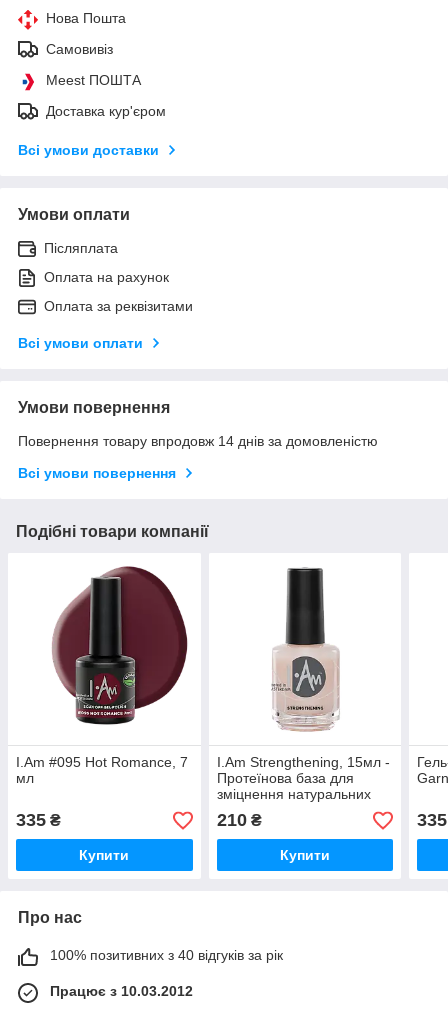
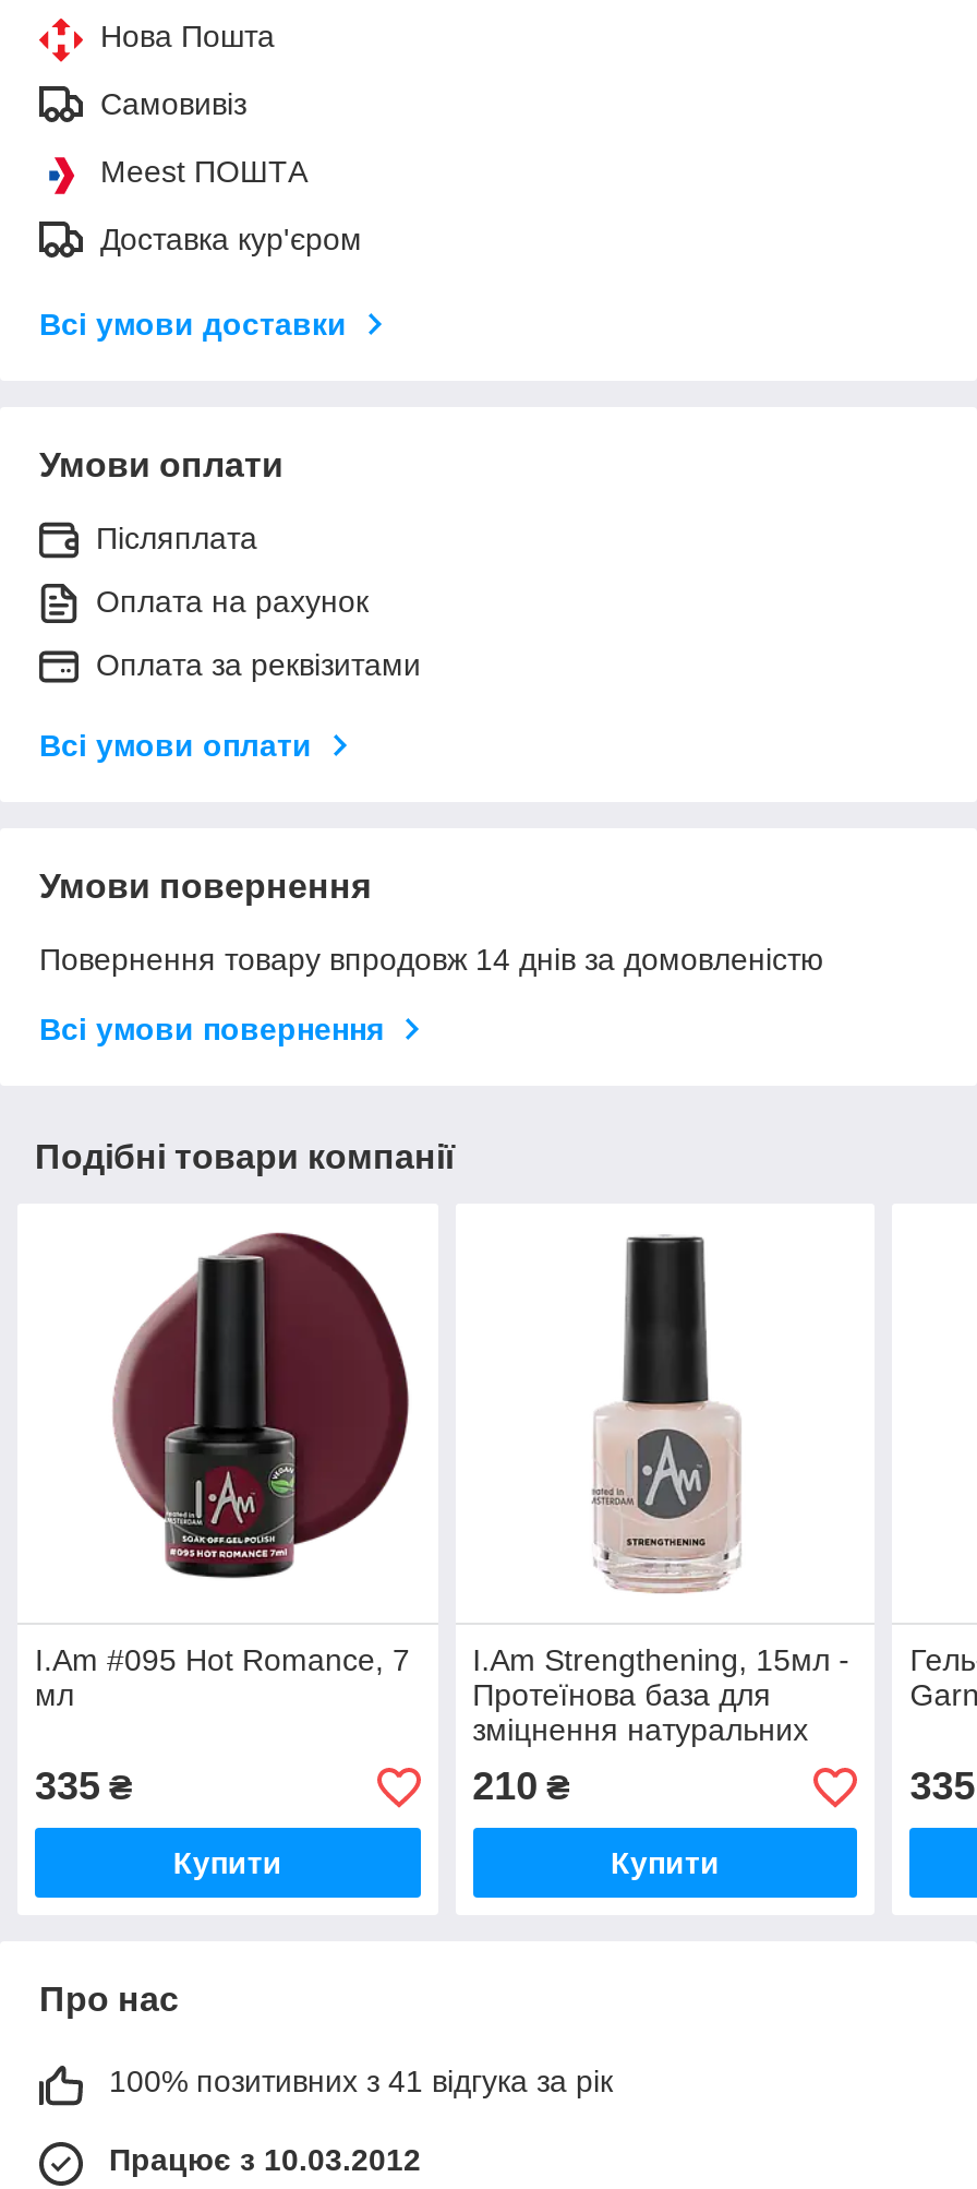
[50,947,283,963] 100% позитивних з 40 відгуків за рік -> [109,2064,613,2099] 100% позитивних з 41 відгука за рік

